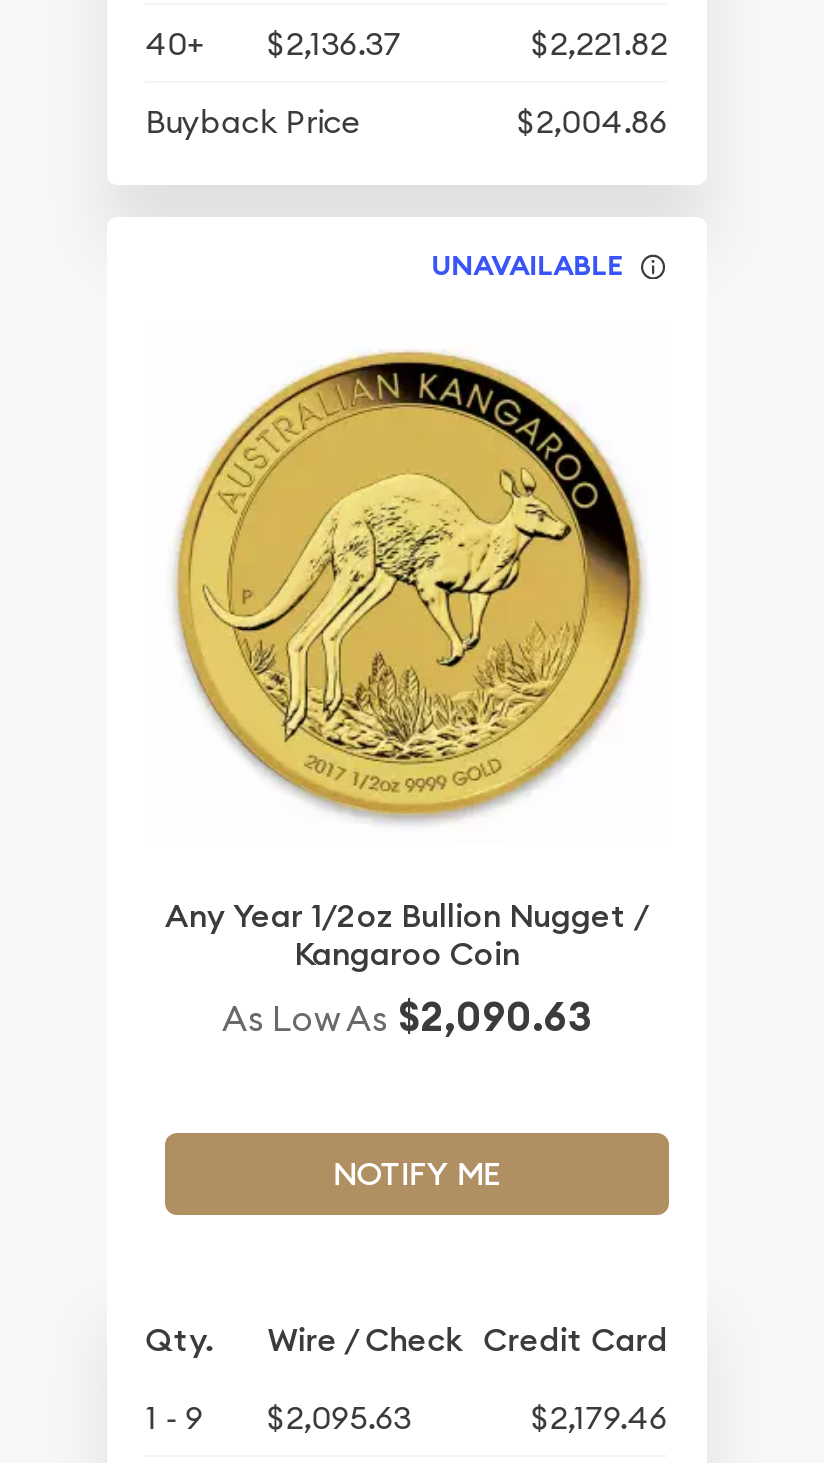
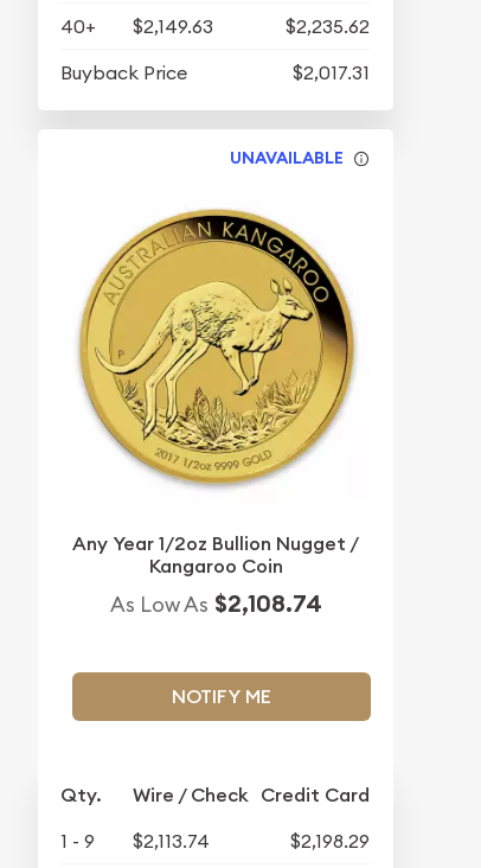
[145,22,401,62] 40+ $2,136.37 -> [61,14,213,38] 40+ $2,149.63
[531,22,667,62] $2,221.82 -> [286,14,370,38] $2,235.62
[517,100,667,140] $2,004.86 -> [293,60,370,84] $2,017.31
[222,990,592,1042] As Low As $2,090.63 -> [110,588,322,618] As Low As $2,108.74
[145,1396,411,1436] 1 - 9 $2,095.63 -> [61,828,210,852] 1 - 9 $2,113.74
[531,1396,667,1436] $2,179.46 -> [290,828,370,852] $2,198.29

